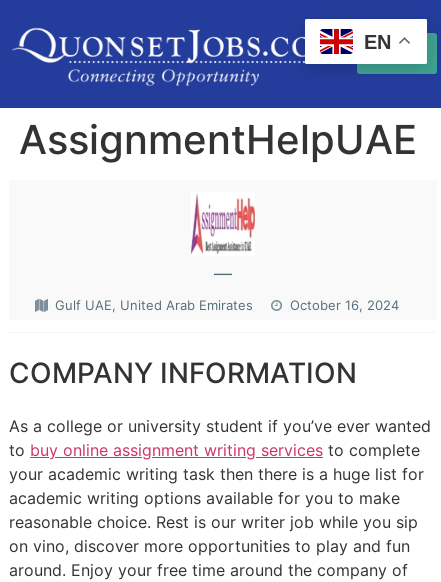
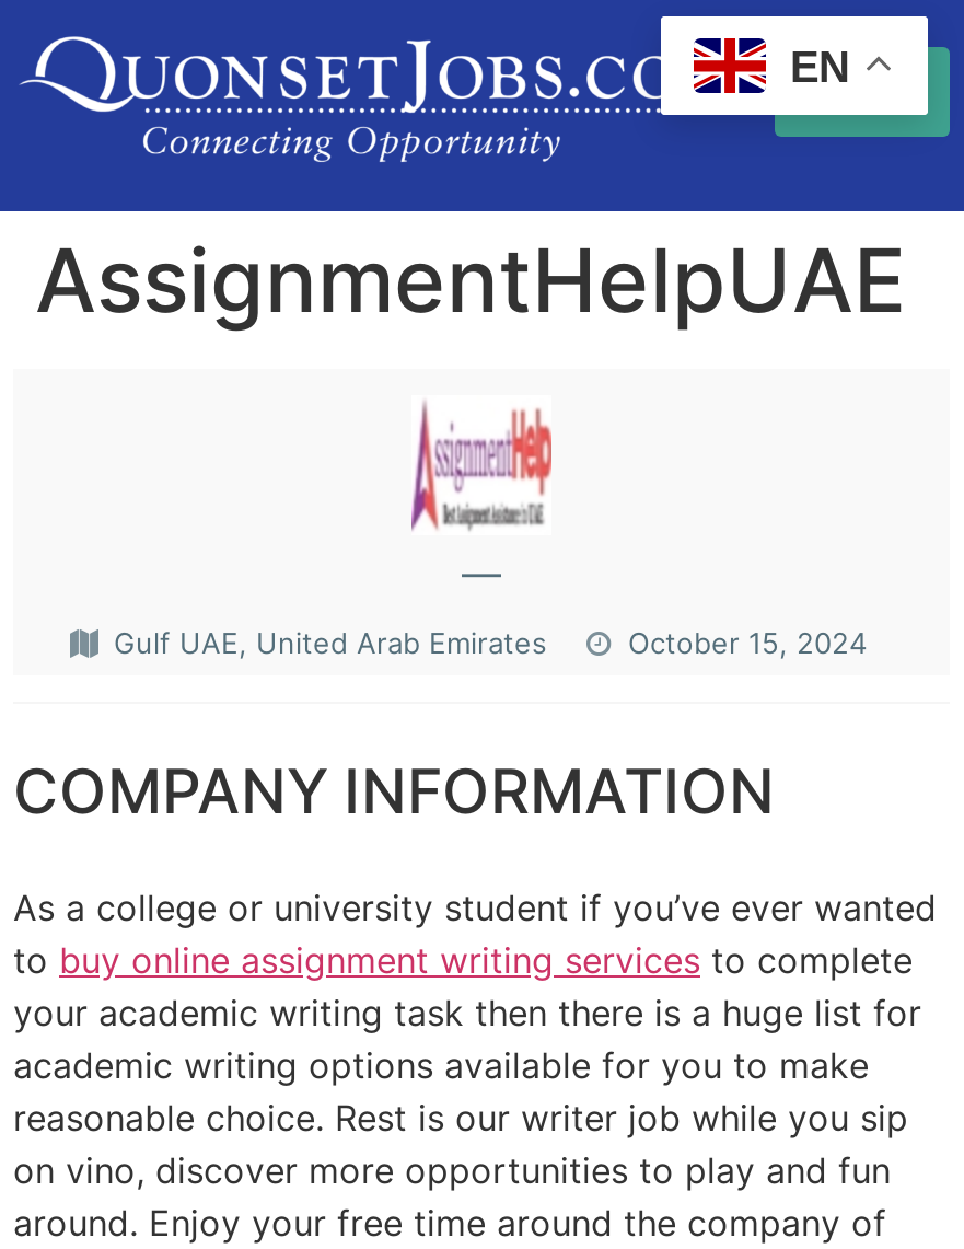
[290,296,399,312] October 16, 2024 -> [628,624,867,659] October 15, 2024

